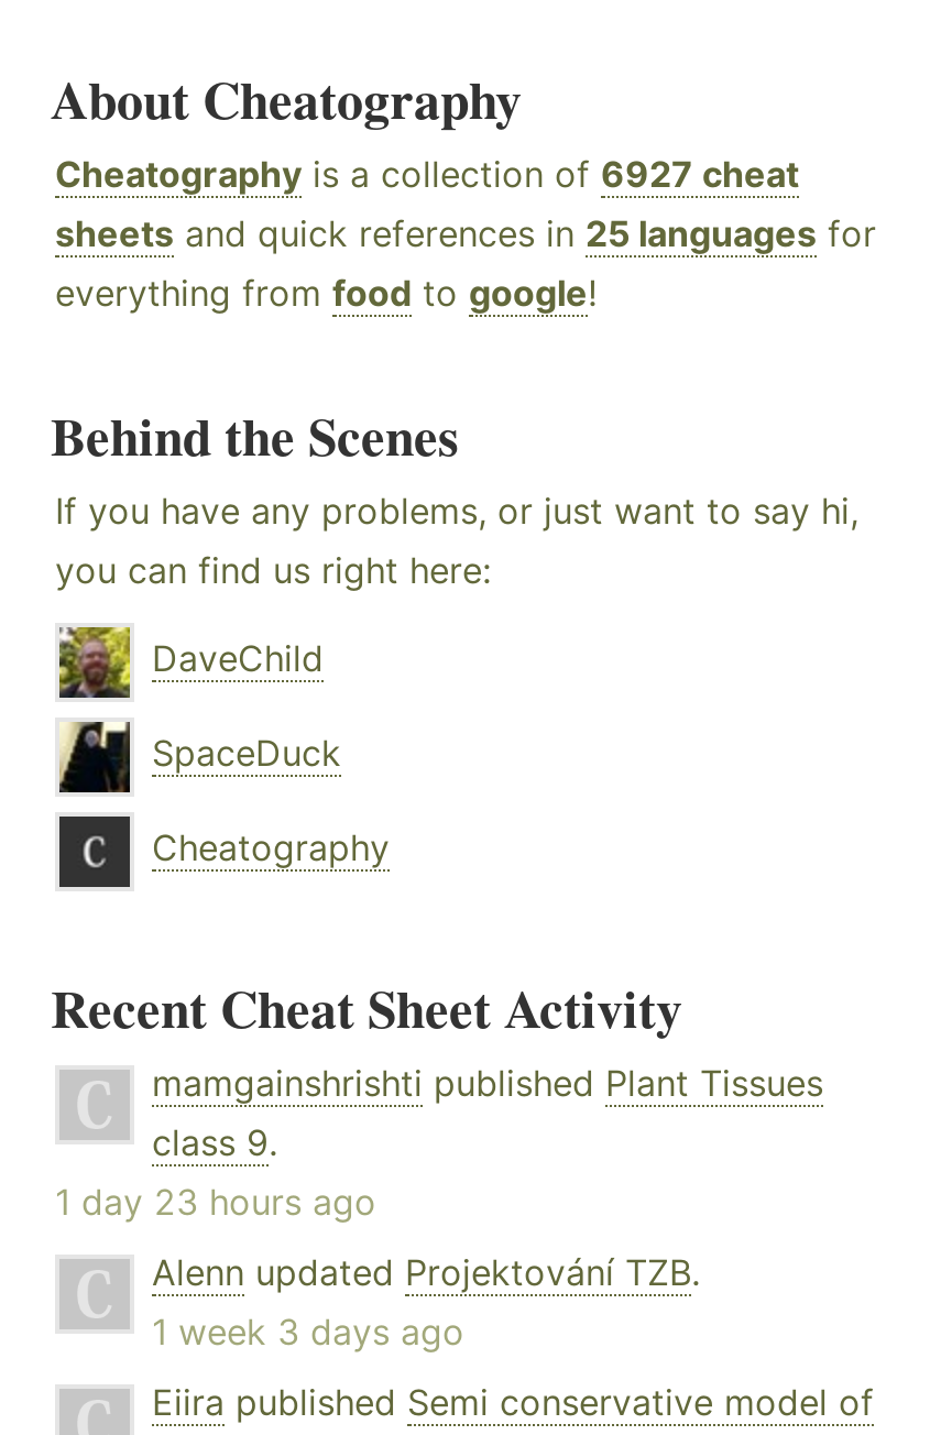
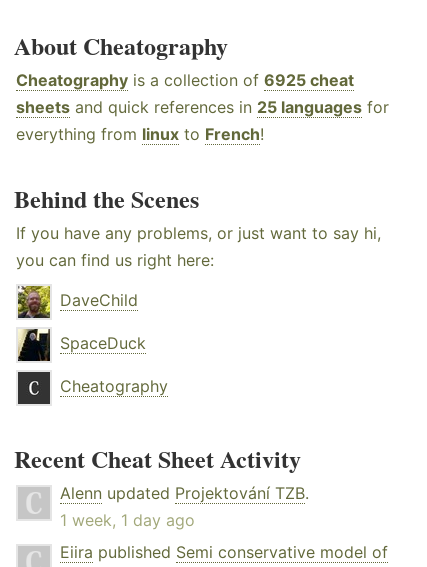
[55,152,799,196] Cheatography is a collection of 6927 cheat -> [16,70,354,90] Cheatography is a collection of 6925 cheat
[55,271,597,315] everything from food to google! -> [16,124,264,144] everything from linux to French!
[55,1061,823,1224] mamgainshrishti published Plant Tissues | class 9. | 1 day 23 hours ago -> none
[152,1310,464,1354] 1 week 3 days ago -> [60,510,195,530] 1 week, 1 day ago

